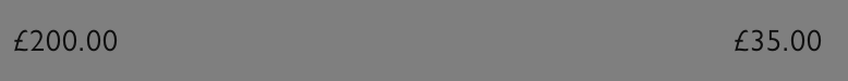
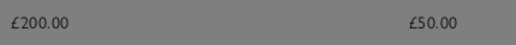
[734,23,823,60] £35.00 -> [408,13,458,33] £50.00

